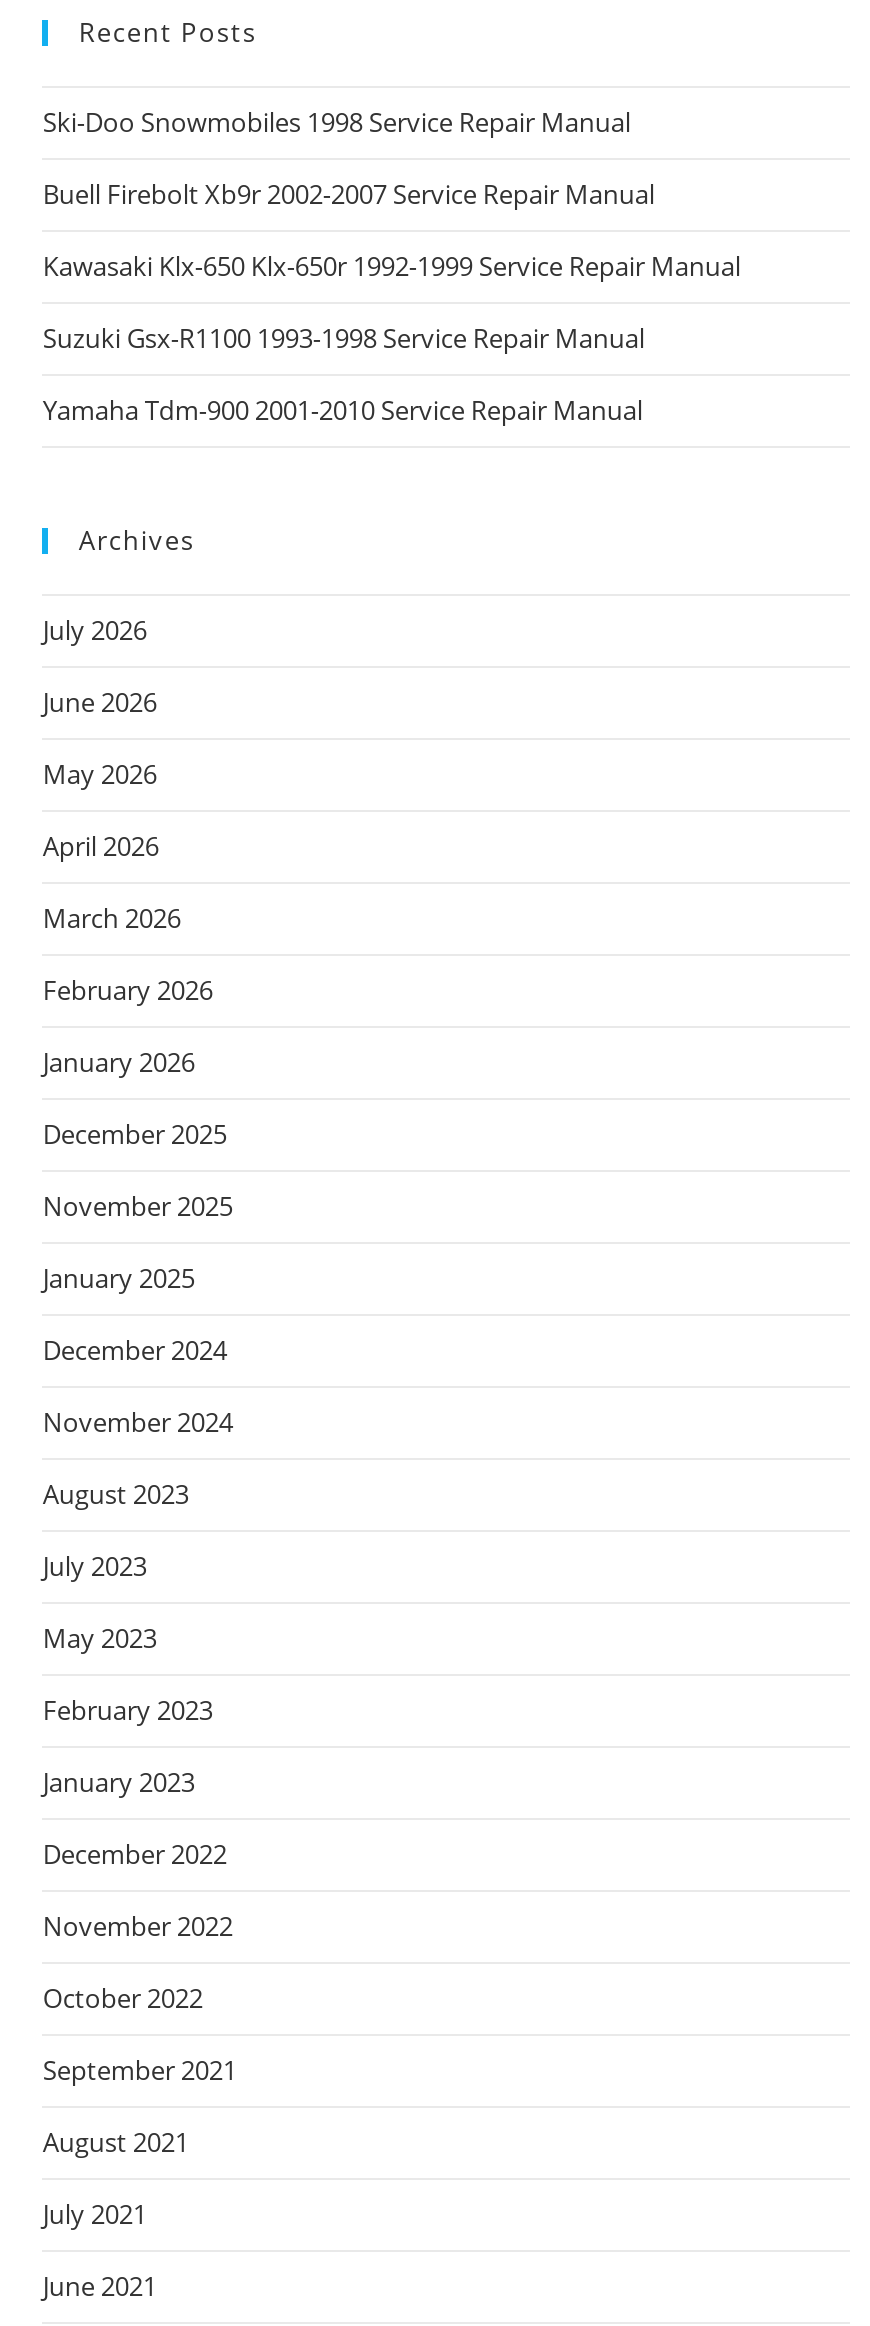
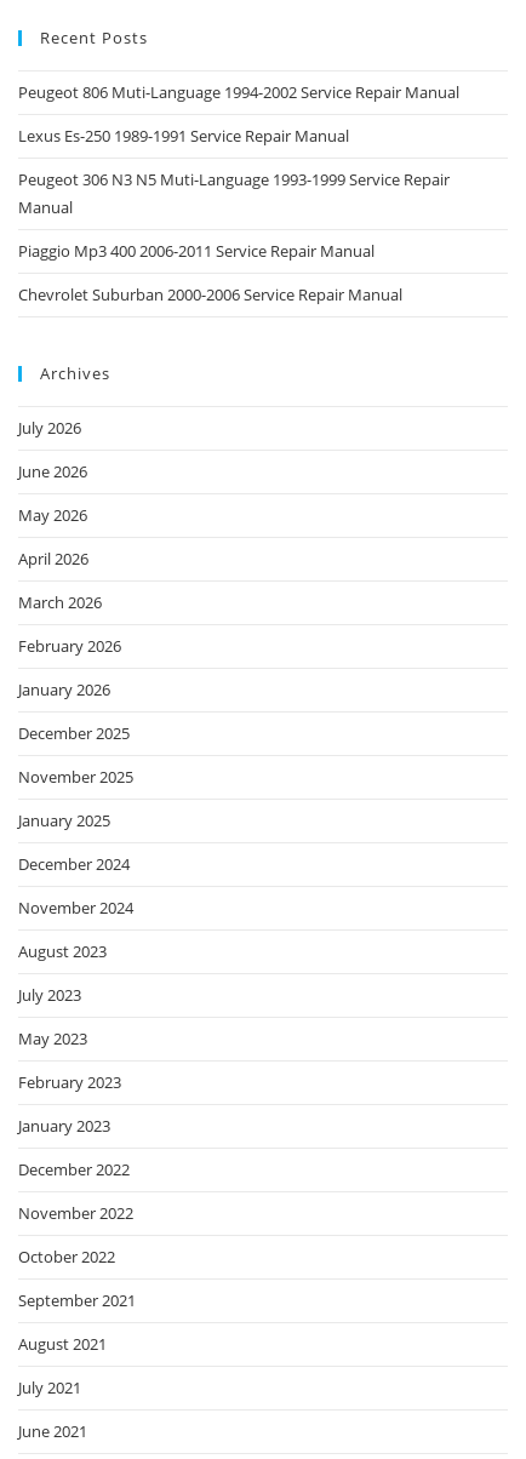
[43,104,631,140] Ski-Doo Snowmobiles 1998 Service Repair Manual -> [19,81,460,103] Peugeot 806 Muti-Language 1994-2002 Service Repair Manual
[43,176,655,212] Buell Firebolt Xb9r 2002-2007 Service Repair Manual -> [19,125,350,147] Lexus Es-250 1989-1991 Service Repair Manual
[43,248,741,284] Kawasaki Klx-650 Klx-650r 1992-1999 Service Repair Manual -> [19,169,450,218] Peugeot 306 N3 N5 Muti-Language 1993-1999 Service Repair | Manual
[43,320,645,356] Suzuki Gsx-R1100 1993-1998 Service Repair Manual -> [19,240,375,262] Piaggio Mp3 400 2006-2011 Service Repair Manual
[43,392,643,428] Yamaha Tdm-900 2001-2010 Service Repair Manual -> [19,284,403,306] Chevrolet Suburban 2000-2006 Service Repair Manual

